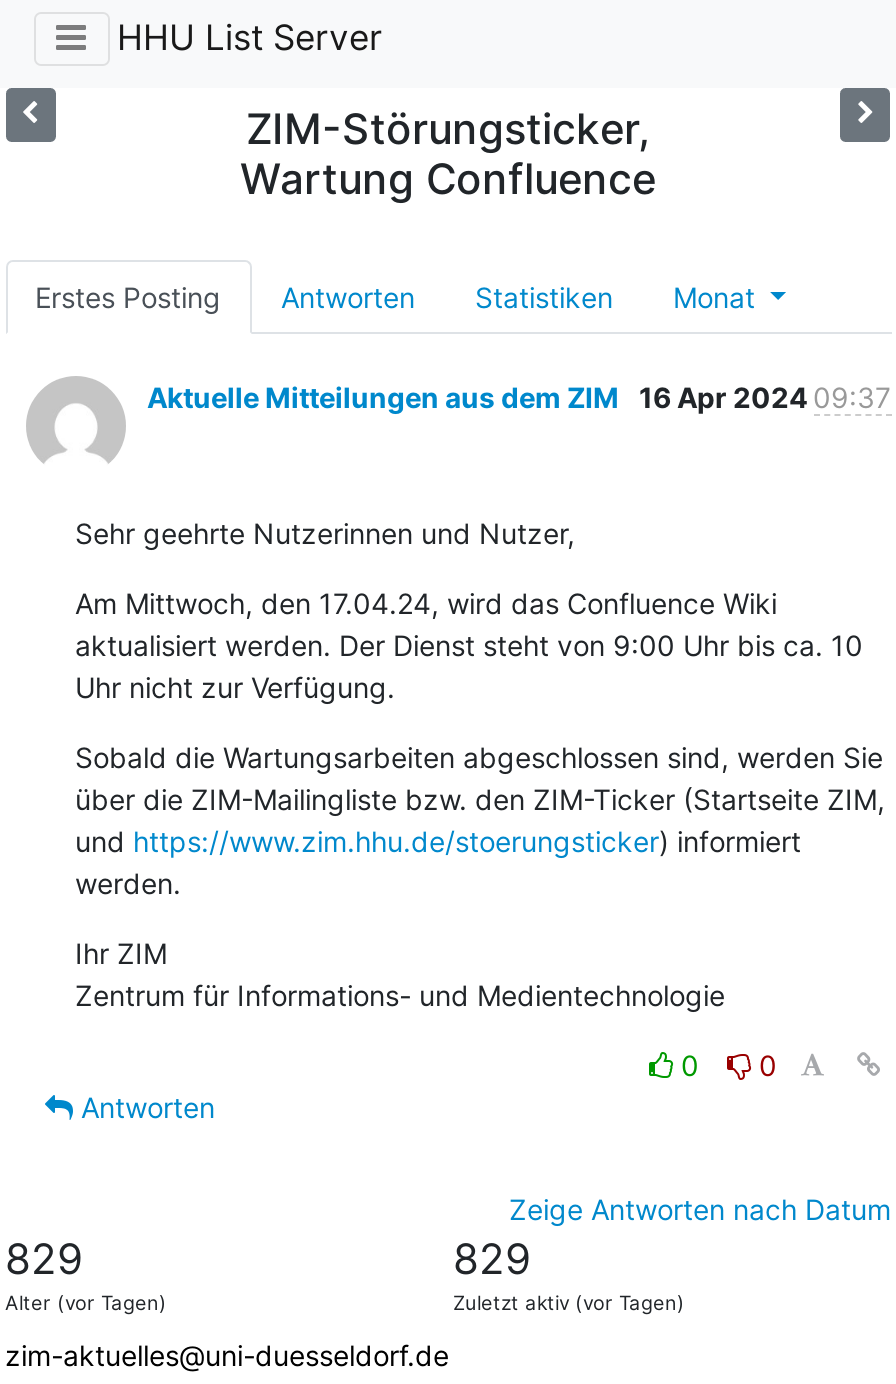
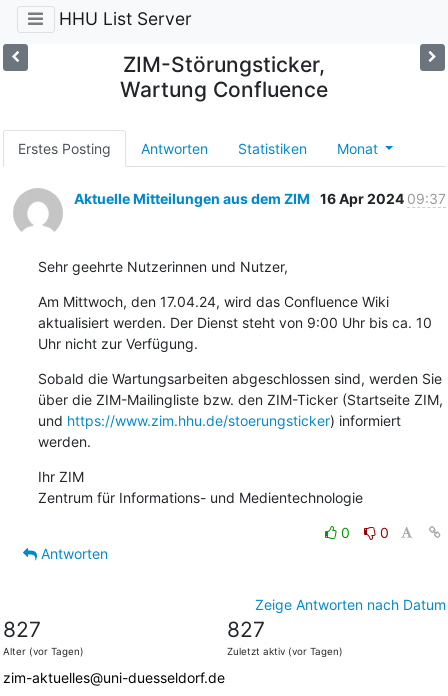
[5,1234,83,1284] 829 -> [2,617,40,642] 827
[453,1234,531,1284] 829 -> [226,617,264,642] 827

